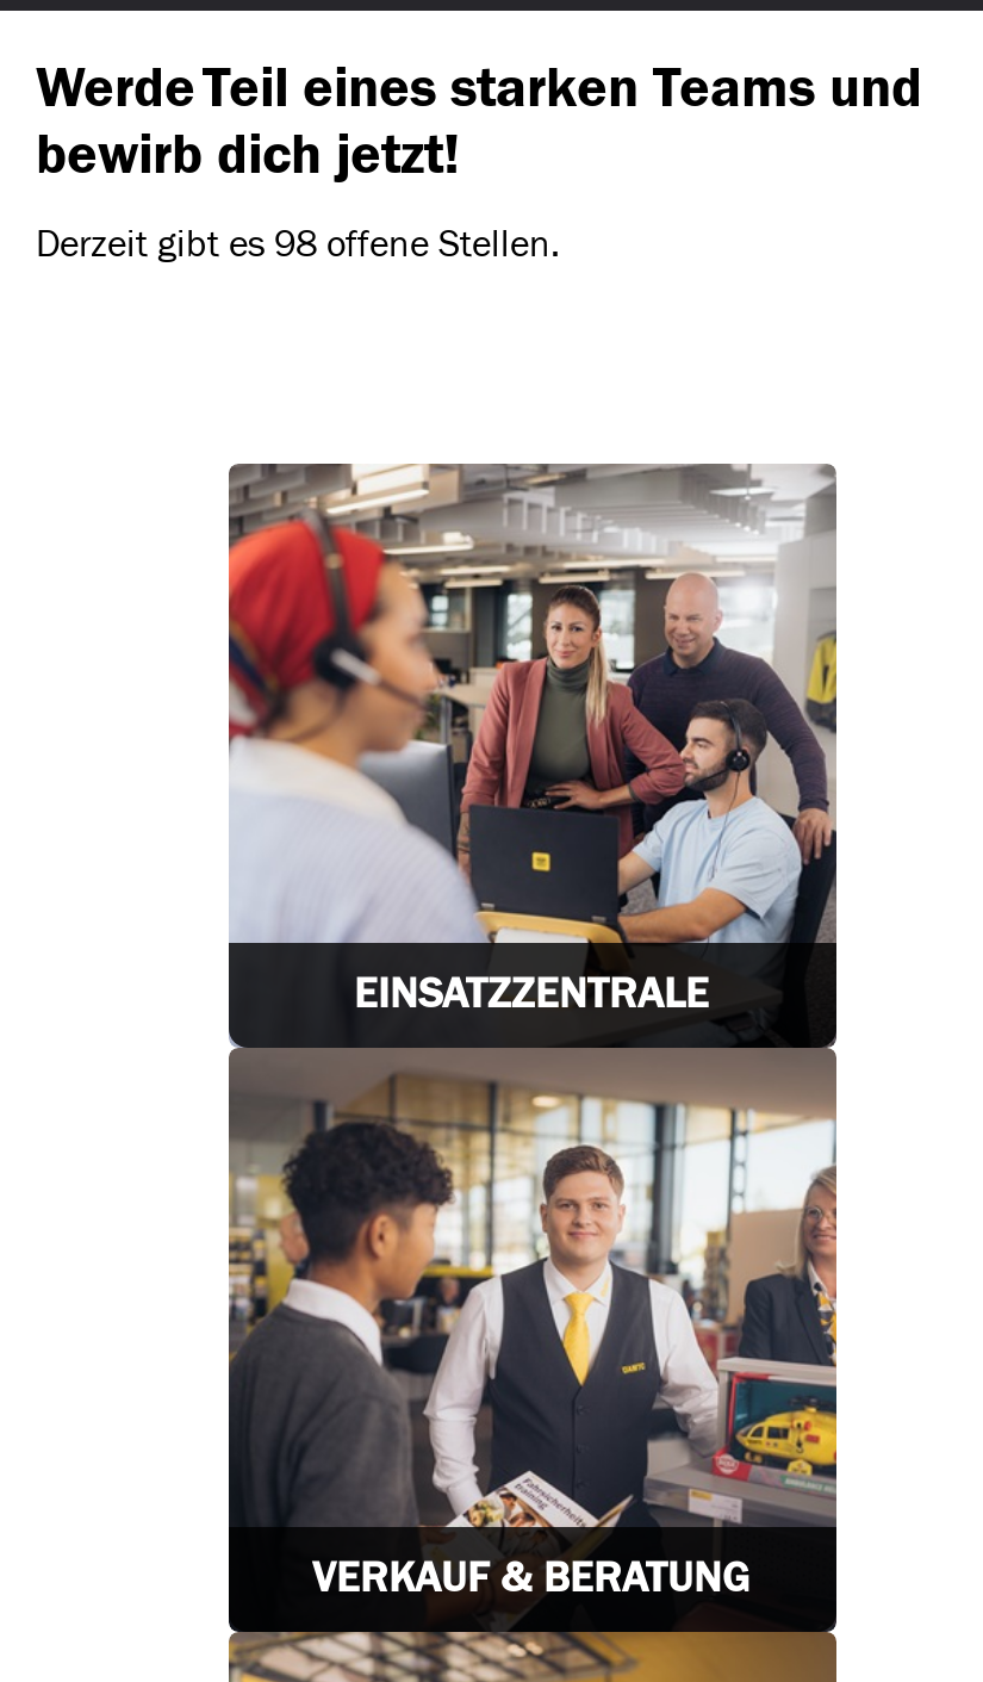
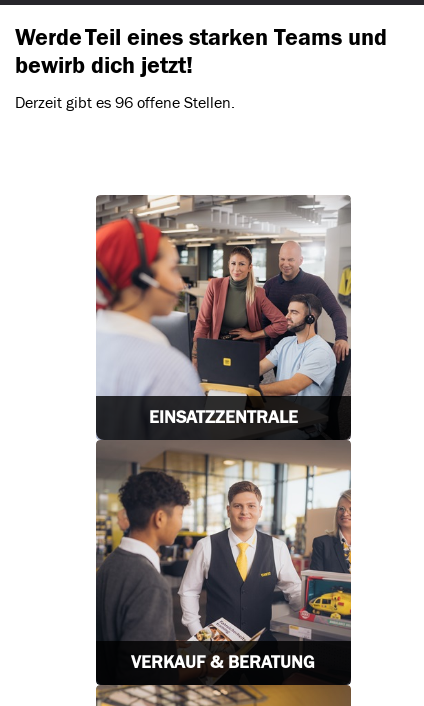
[36,222,560,263] Derzeit gibt es 98 offene Stellen. -> [15,94,235,111] Derzeit gibt es 96 offene Stellen.

